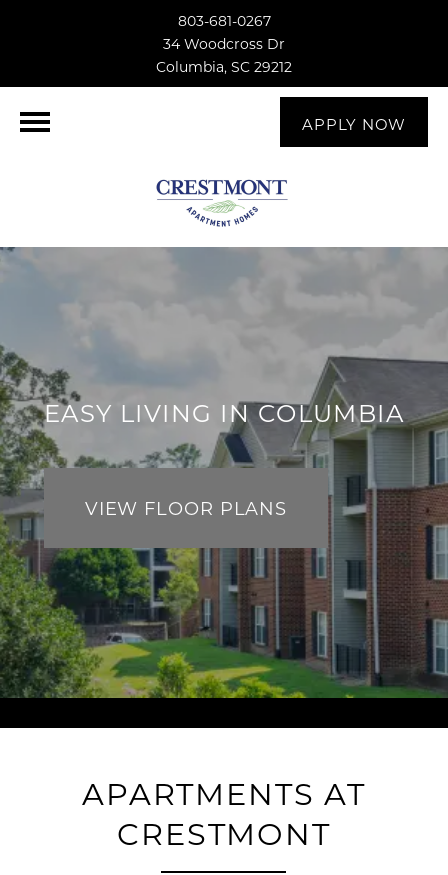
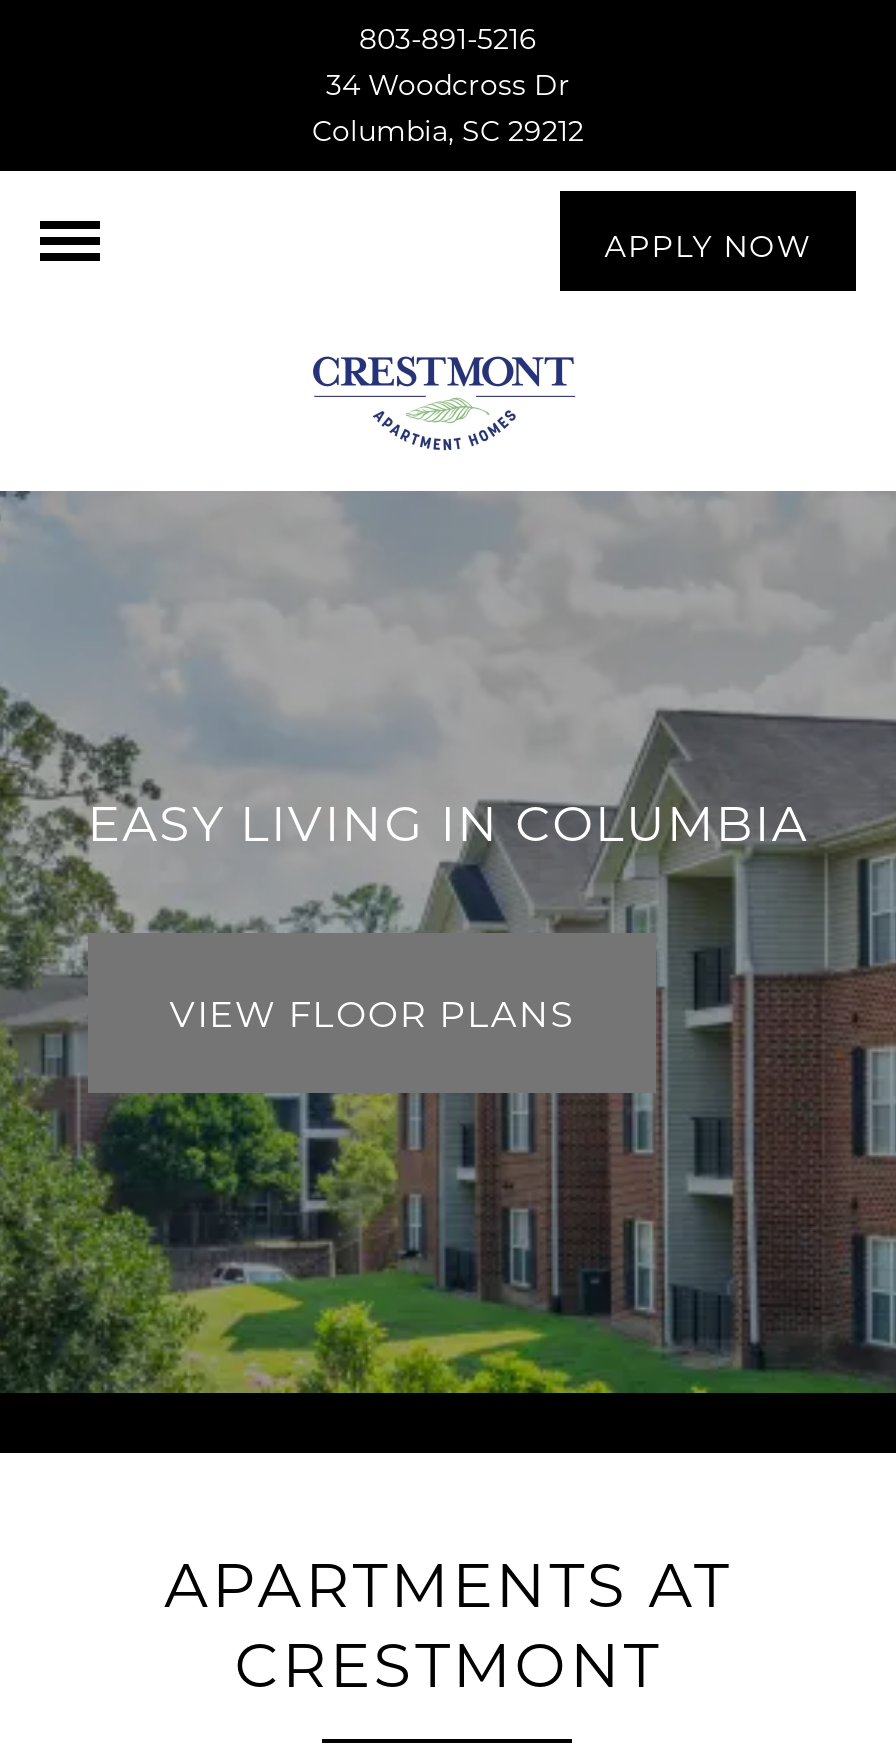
[177,11,270,30] 803-681-0267 -> [359,19,537,57] 803-891-5216

